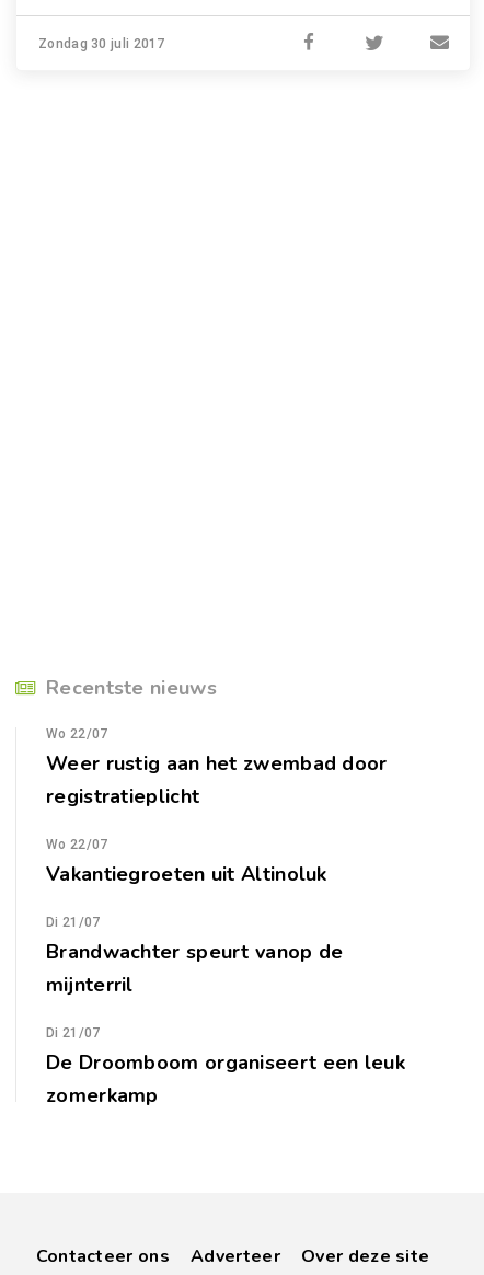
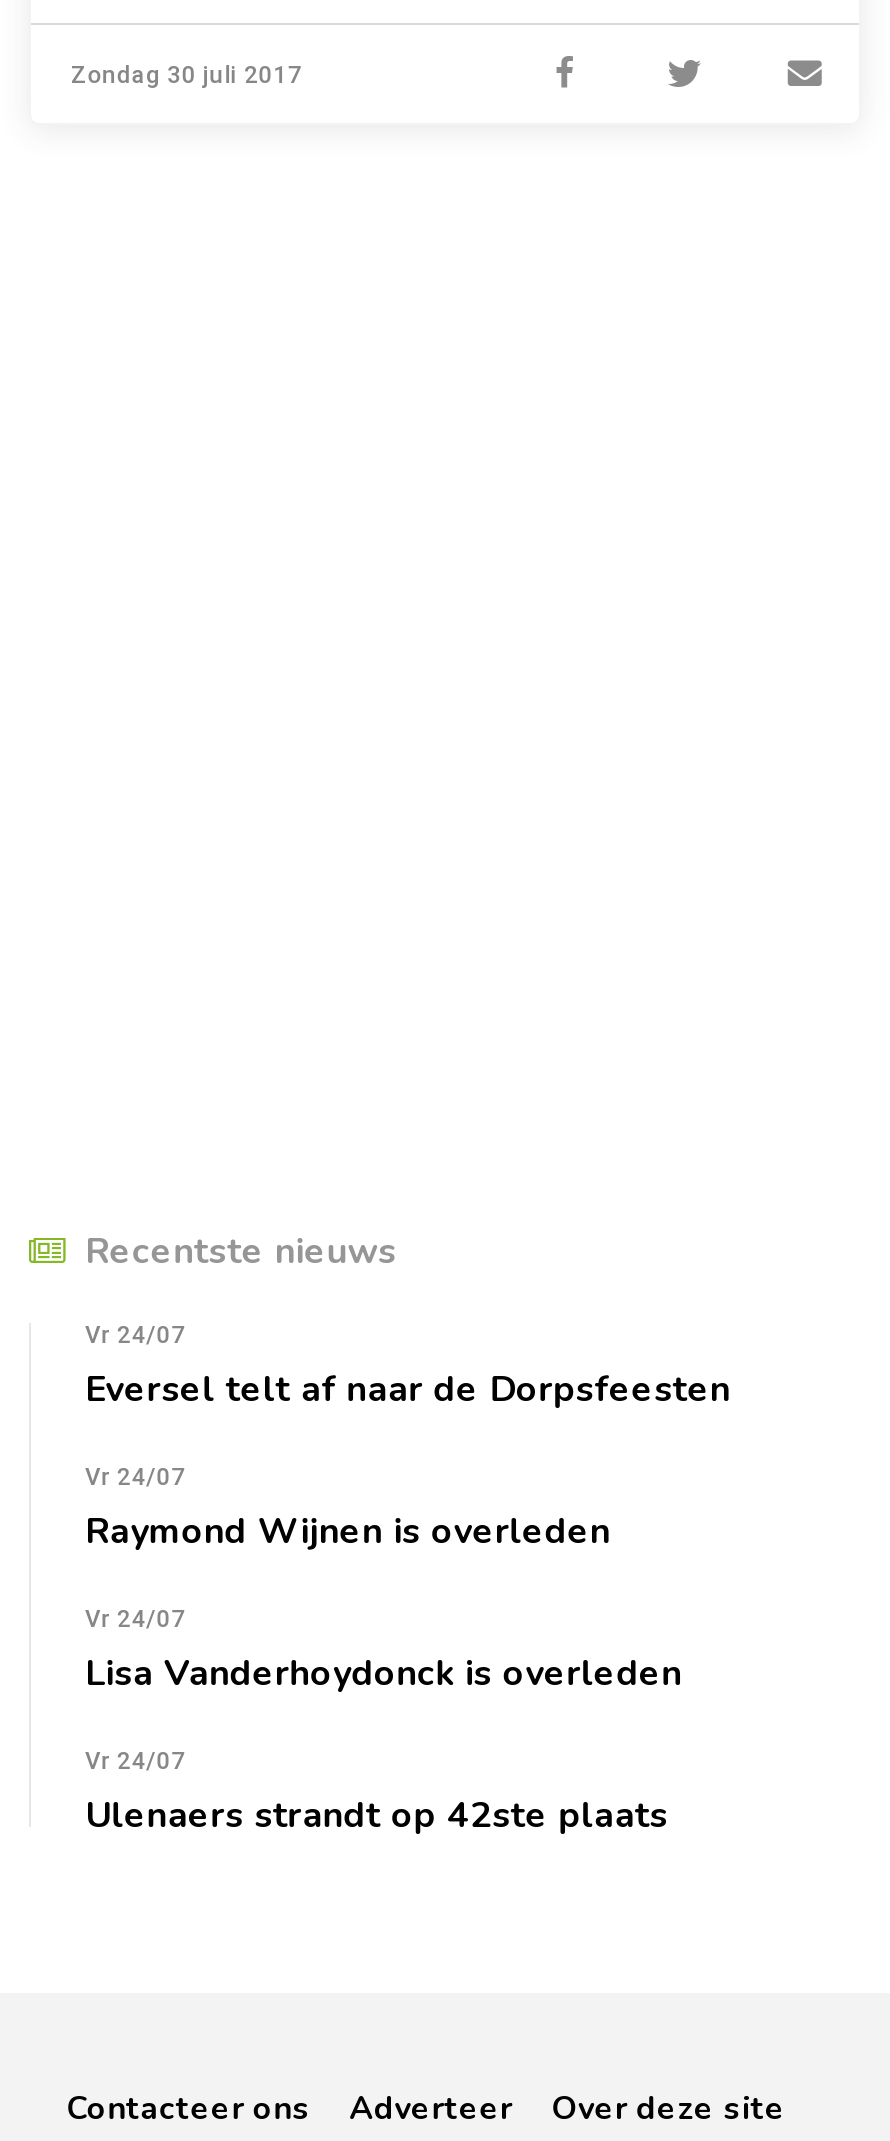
[46,726,387,809] Wo 22/07 | Weer rustig aan het zwembad door | registratieplicht -> [85,1321,731,1413] Vr 24/07 | Eversel telt af naar de Dorpsfeesten
[46,837,327,887] Wo 22/07 | Vakantiegroeten uit Altinoluk -> [85,1463,611,1555] Vr 24/07 | Raymond Wijnen is overleden
[46,915,343,998] Di 21/07 | Brandwachter speurt vanop de | mijnterril -> [85,1605,682,1697] Vr 24/07 | Lisa Vanderhoydonck is overleden
[46,1025,405,1109] Di 21/07 | De Droomboom organiseert een leuk | zomerkamp -> [85,1747,668,1839] Vr 24/07 | Ulenaers strandt op 42ste plaats

